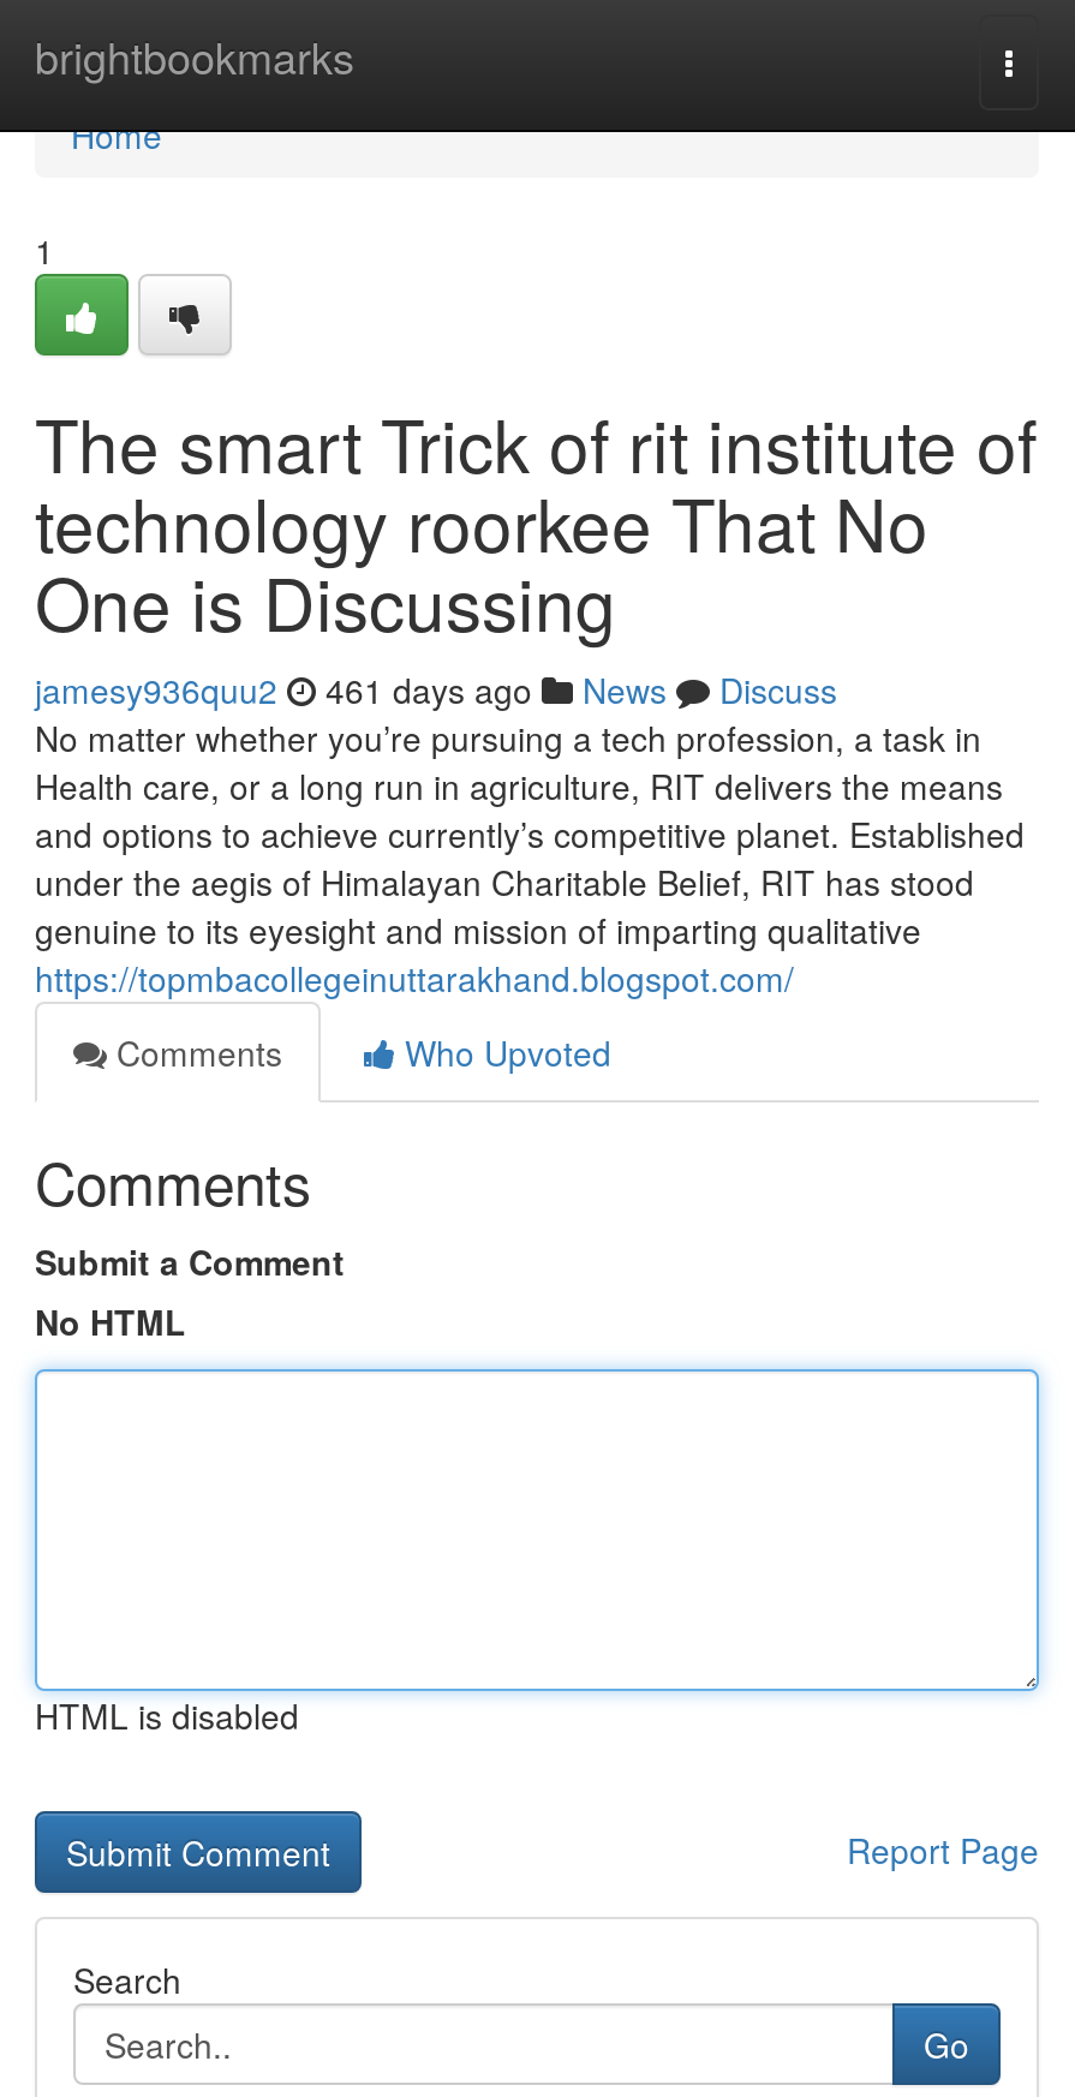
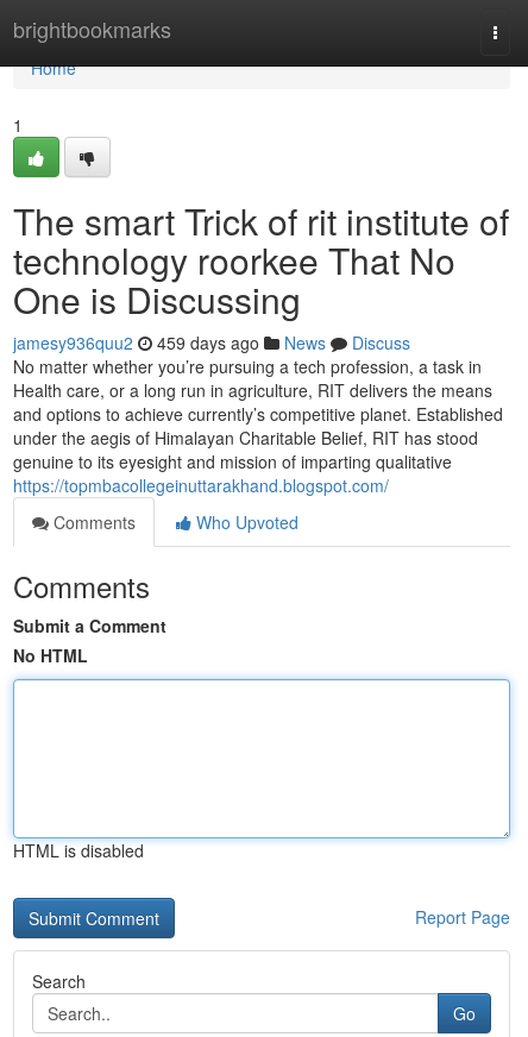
[35,665,837,713] jamesy936quu2 461 days ago News Discuss -> [13,331,410,354] jamesy936quu2 459 days ago News Discuss

